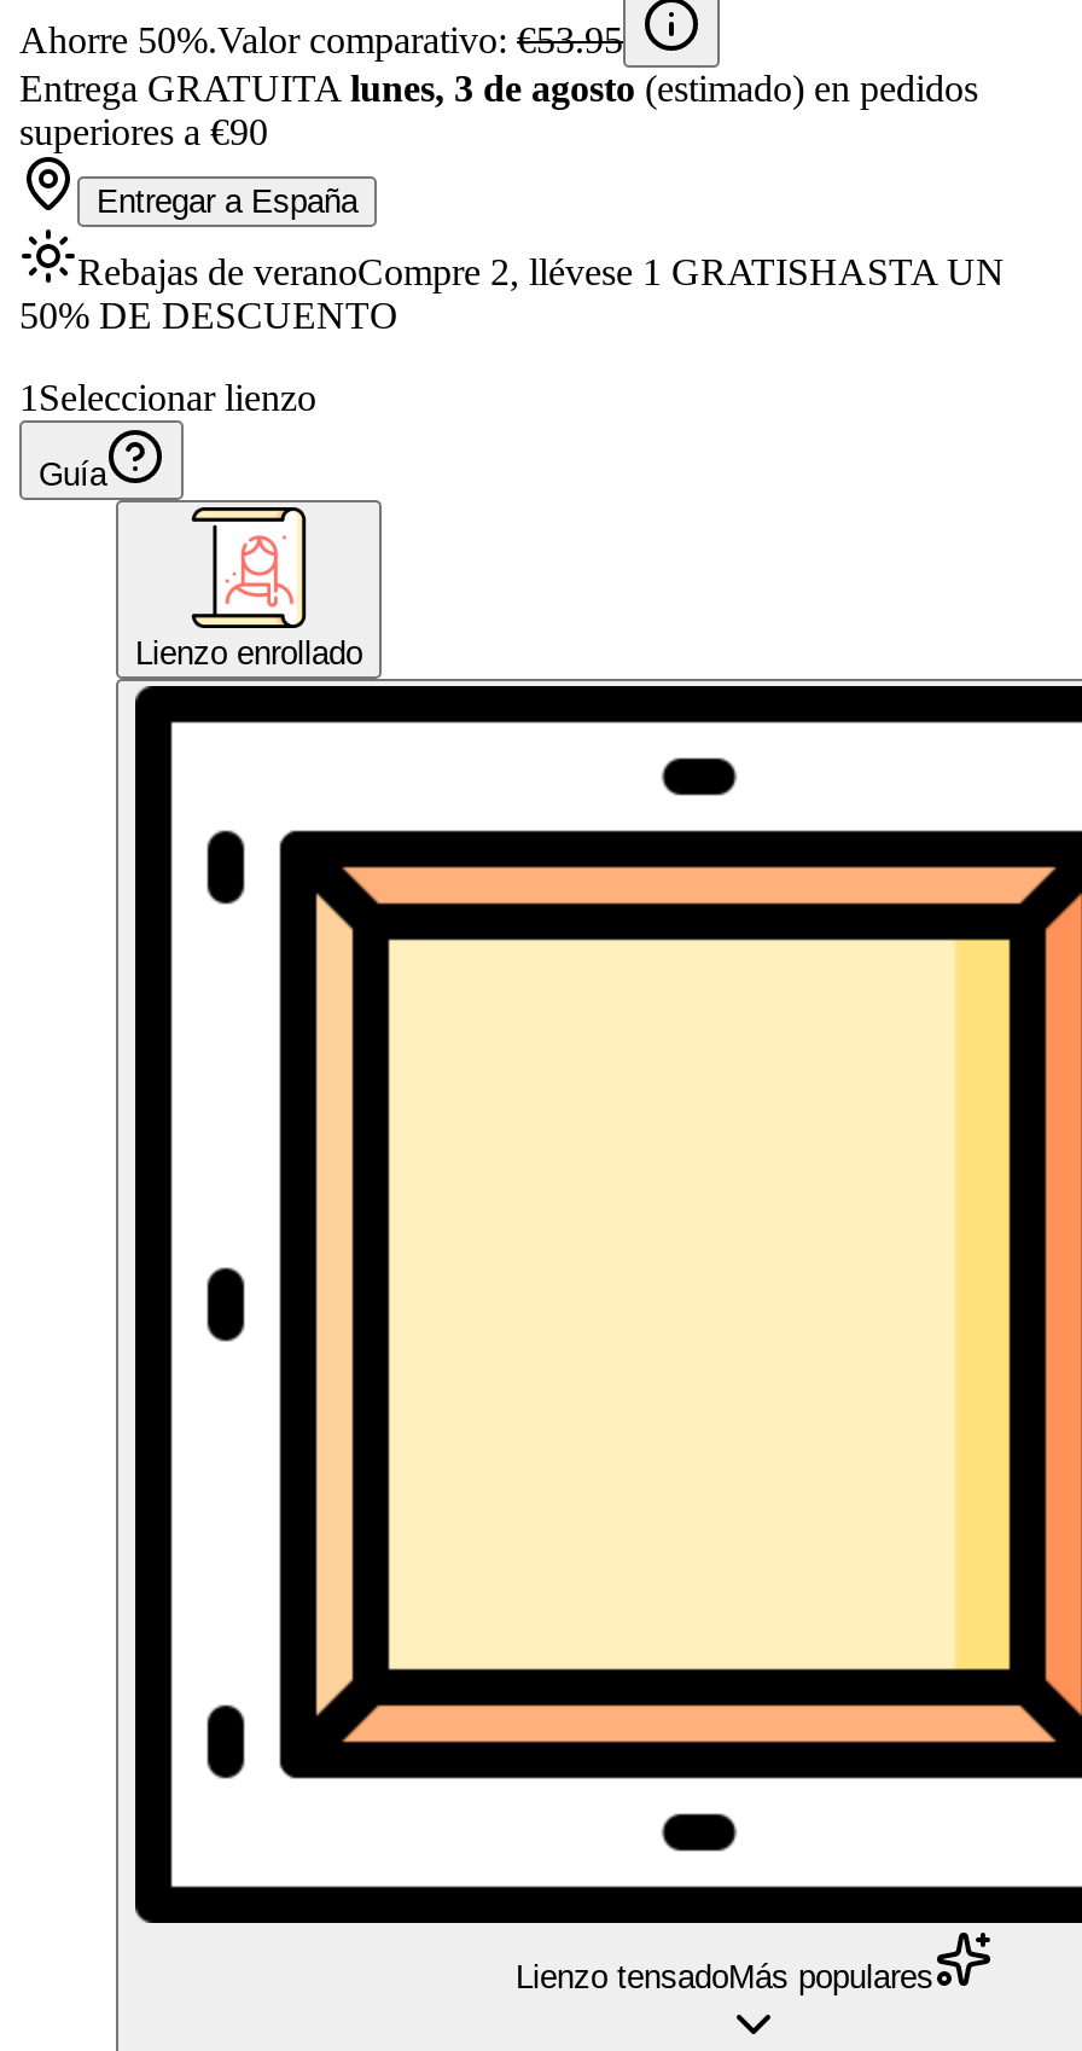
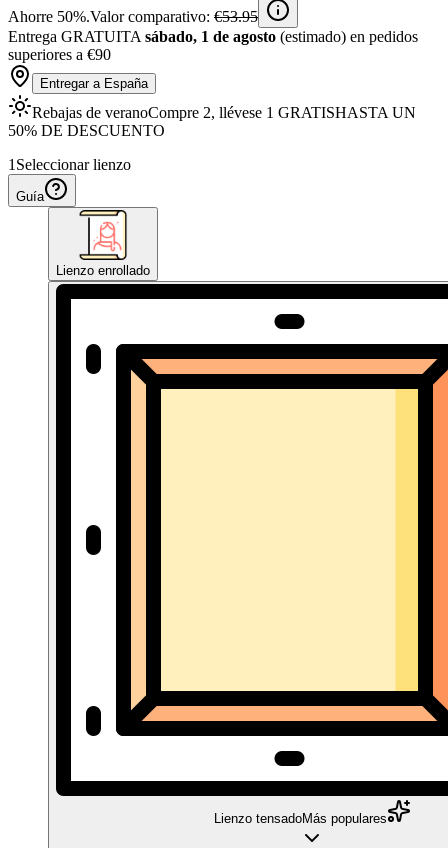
[19,67,978,108] Entrega GRATUITA lunes, 3 de agosto (estimado) en pedidos -> [8,28,418,45] Entrega GRATUITA sábado, 1 de agosto (estimado) en pedidos

